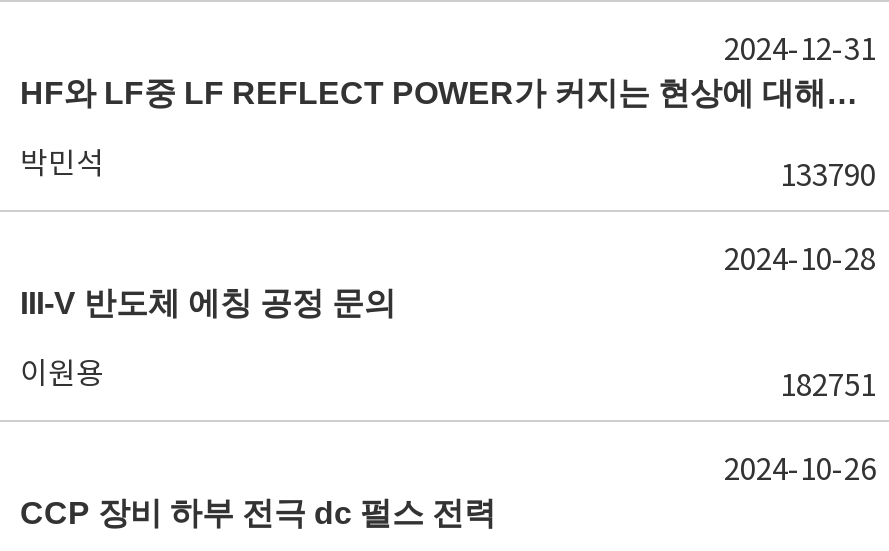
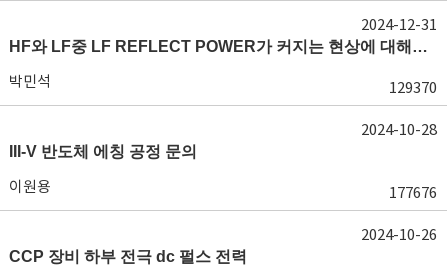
[780,156,876,194] 133790 -> [389,78,437,97] 129370
[780,366,876,404] 182751 -> [389,183,437,202] 177676

